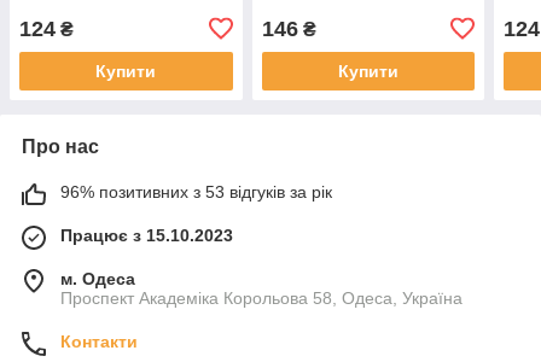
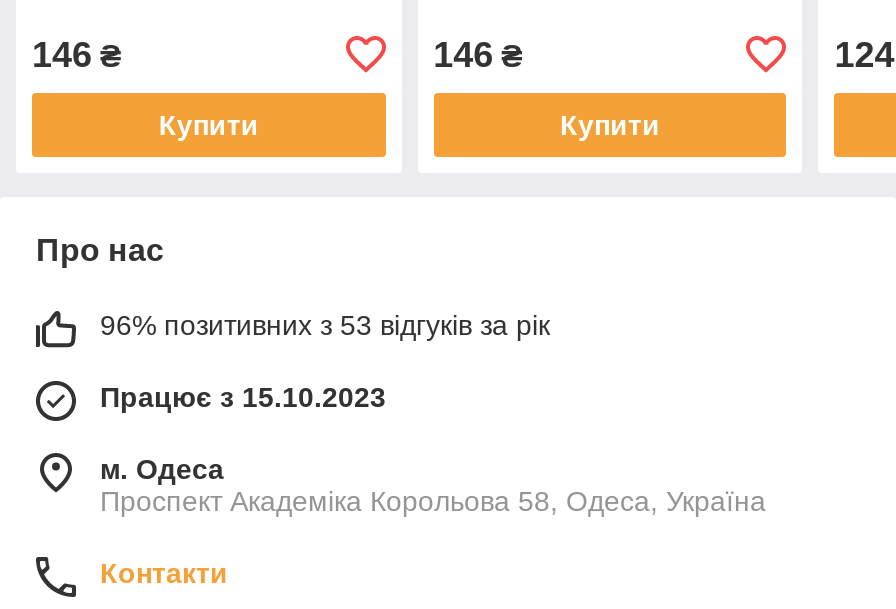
[19,17,74,41] 124 ₴ -> [32,35,122,75] 146 ₴

